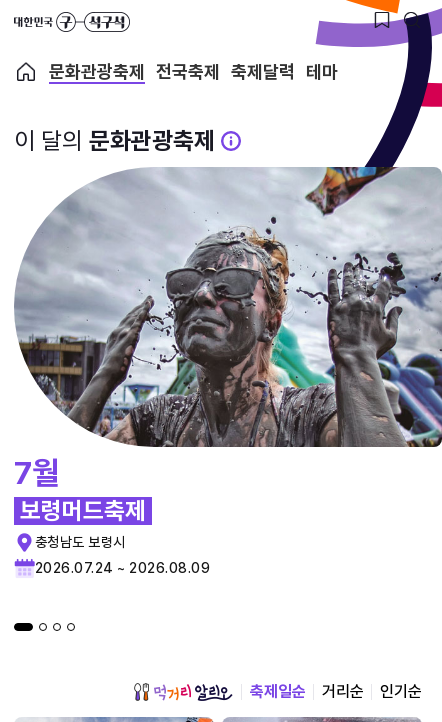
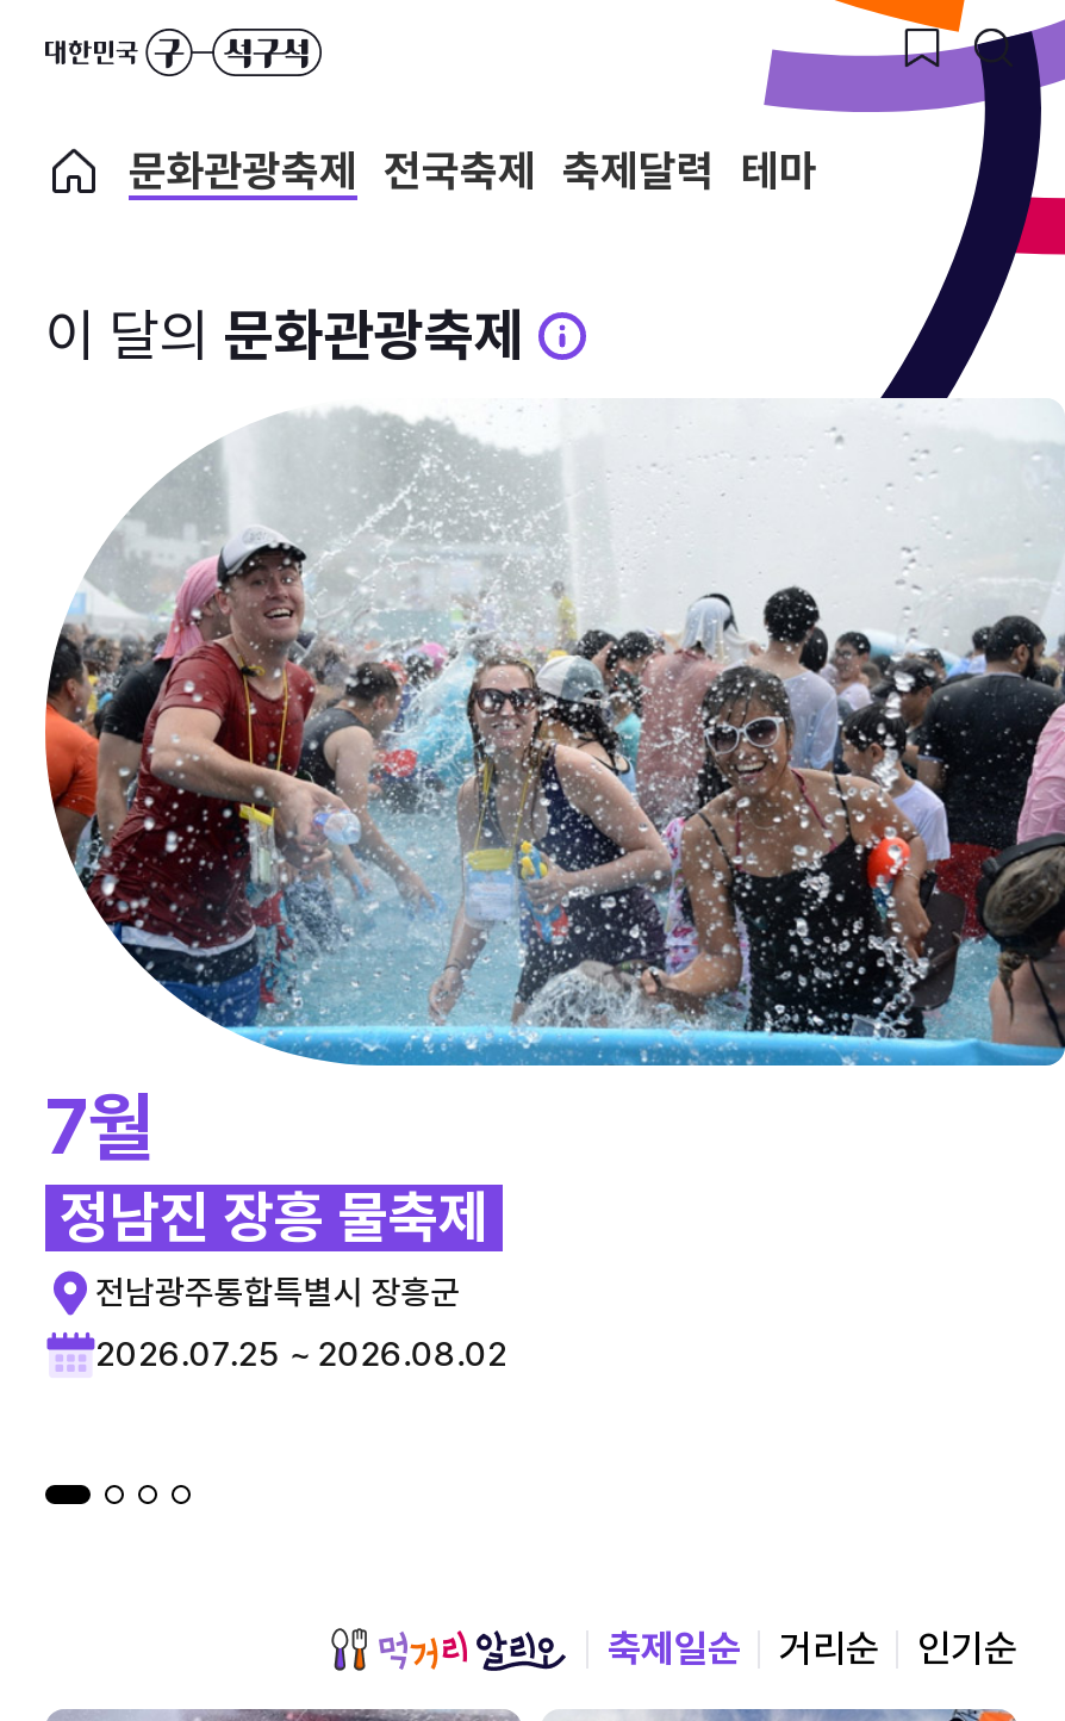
[13,166,439,448] [image] -> [43,396,1058,1068] [image]
[20,496,146,550] 보령머드축제 | 충청남도 보령시 -> [60,1182,488,1311] 정남진 장흥 물축제 | 전남광주통합특별시 장흥군
[35,560,210,576] 2026.07.24 ~ 2026.08.09 -> [95,1335,507,1373] 2026.07.25 ~ 2026.08.02

